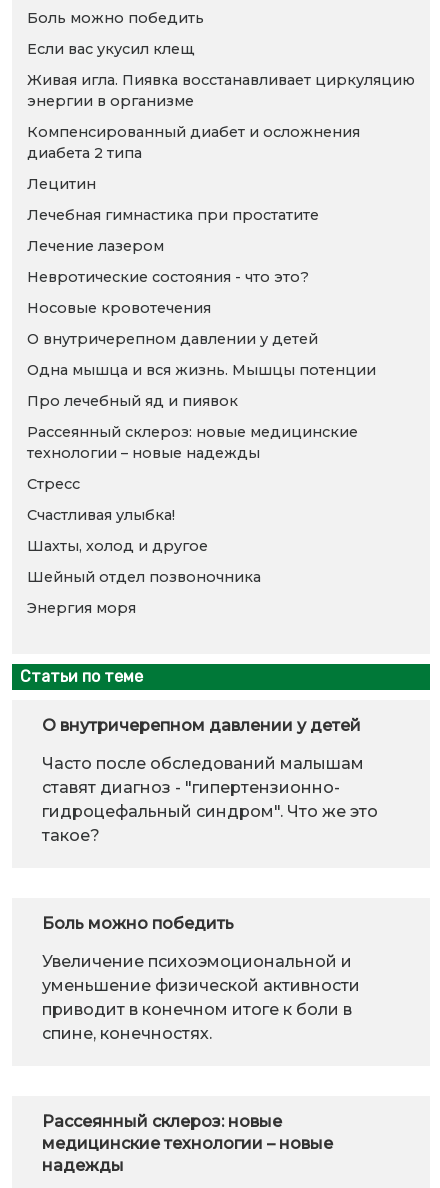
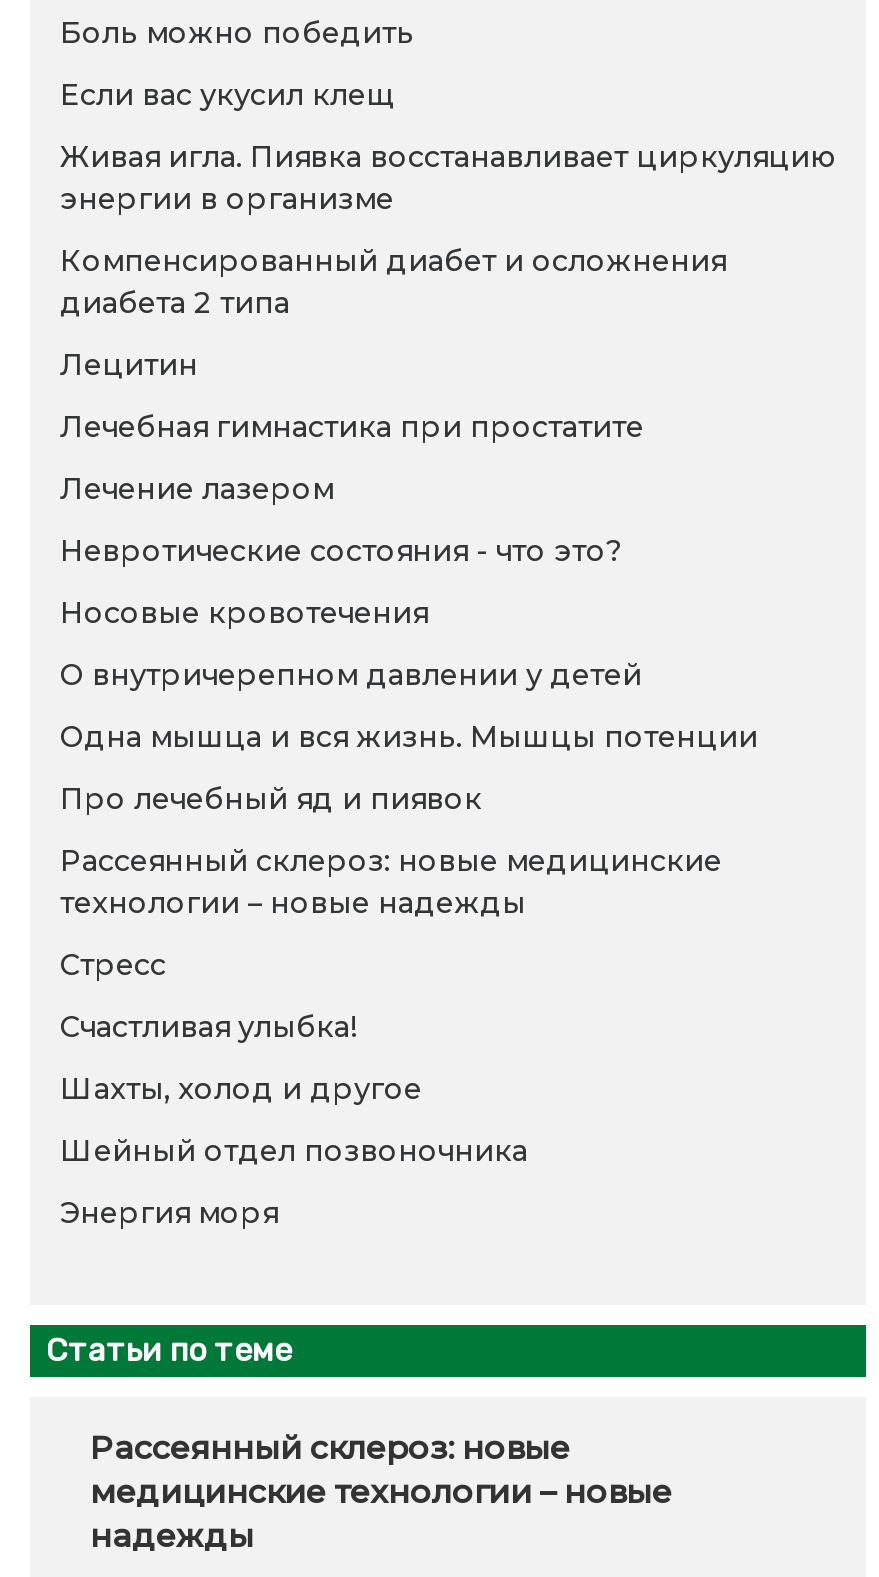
[42,716,378,845] О внутричерепном давлении у детей | Часто после обследований малышам | ставят диагноз - "гипертензионно- | гидроцефальный синдром". Что же это | такое? -> none
[42,914,360,1043] Боль можно победить | Увеличение психоэмоциональной и | уменьшение физической активности | приводит в конечном итоге к боли в | спине, конечностях. -> none

